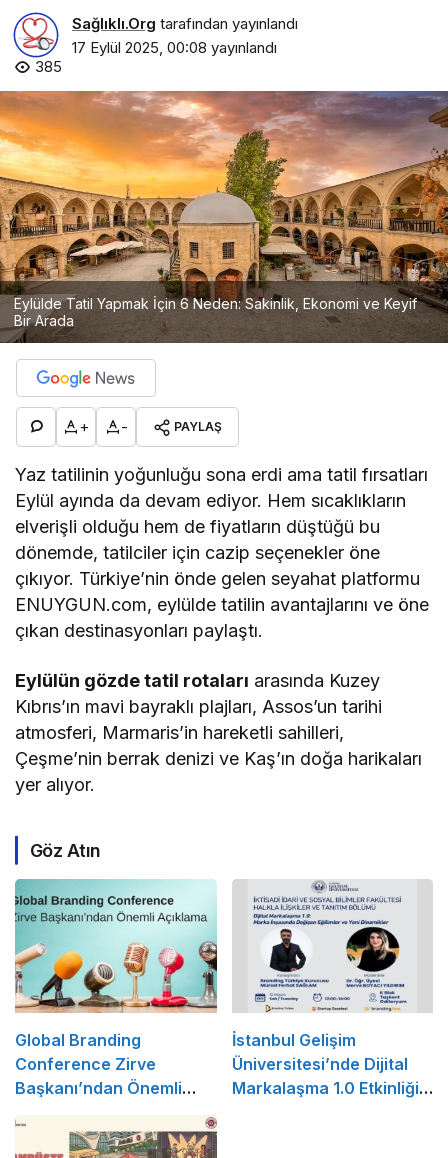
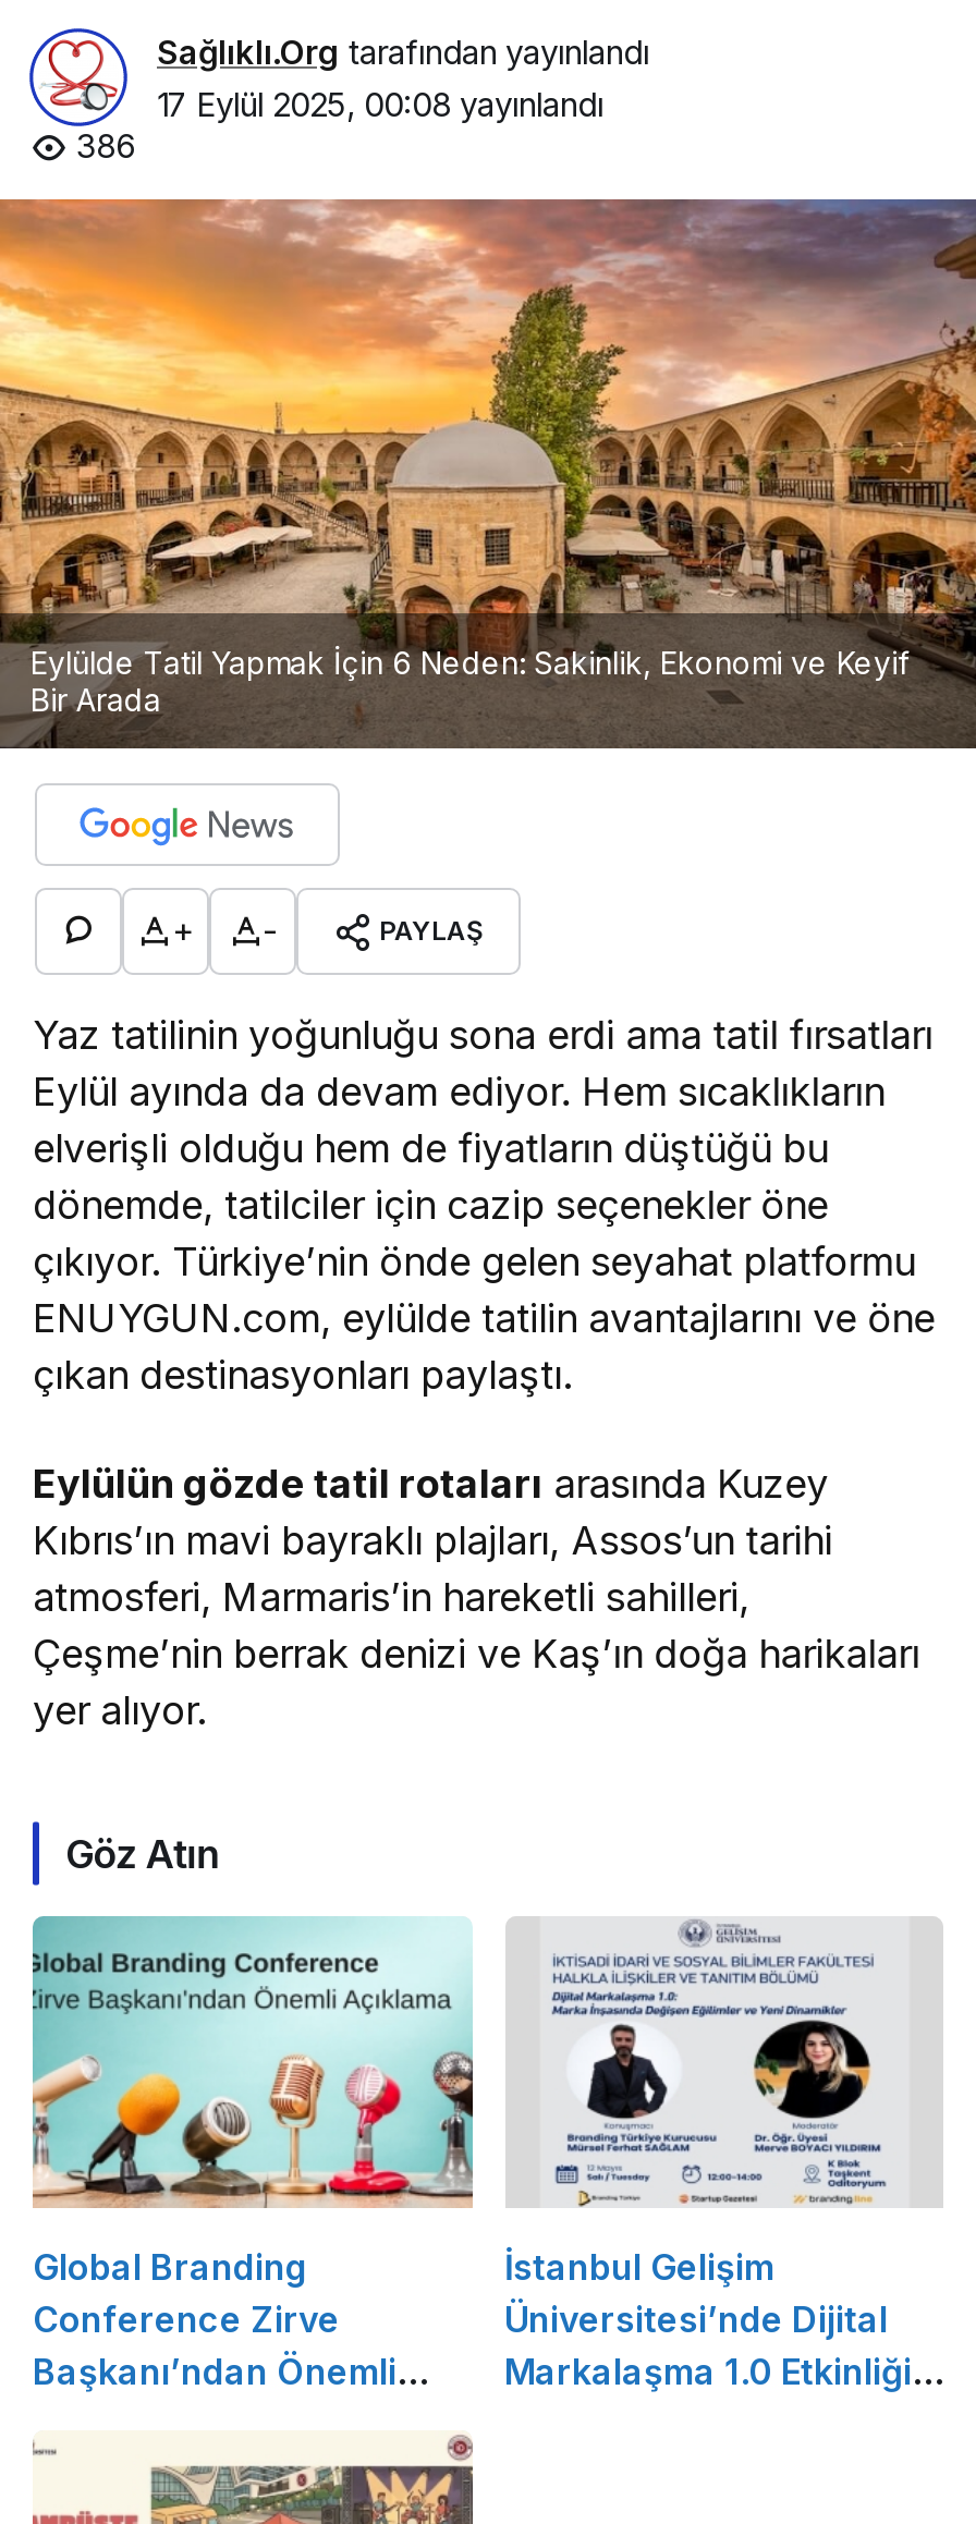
[35,56,62,75] 385 -> [76,124,135,166] 386

